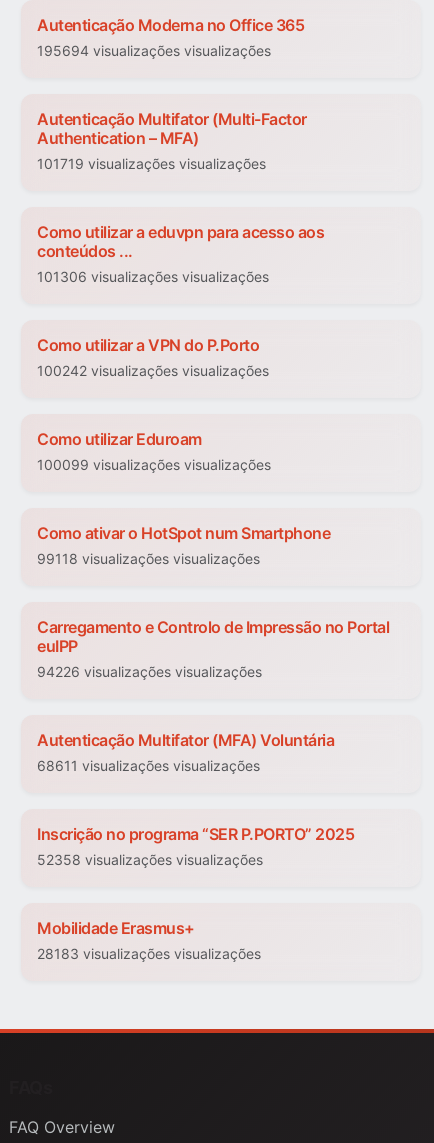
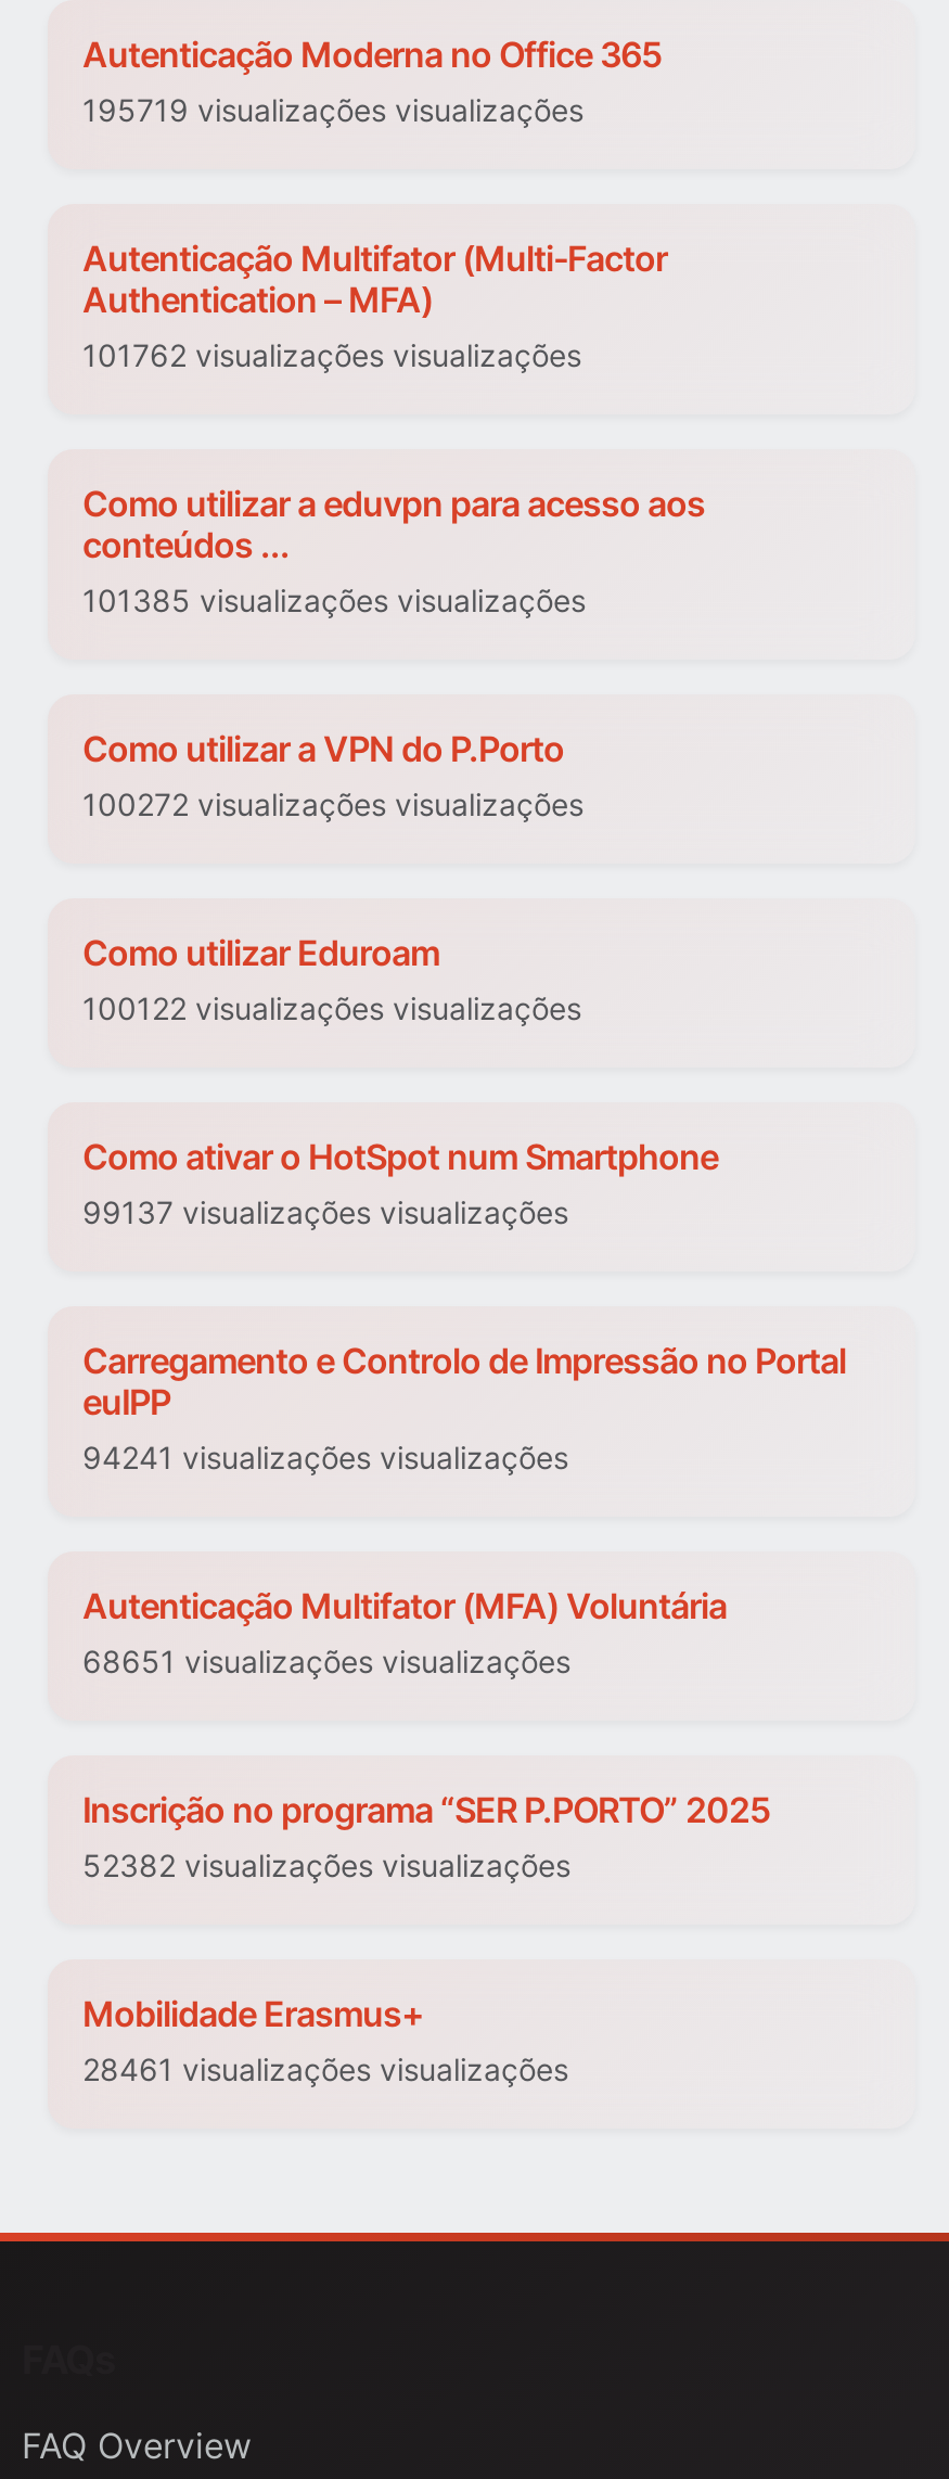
[37,42,271,59] 195694 visualizações visualizações -> [82,92,583,129] 195719 visualizações visualizações
[37,155,266,172] 101719 visualizações visualizações -> [82,337,581,374] 101762 visualizações visualizações
[37,268,269,285] 101306 visualizações visualizações -> [82,583,586,619] 101385 visualizações visualizações
[37,362,269,379] 100242 visualizações visualizações -> [82,787,583,823] 100272 visualizações visualizações
[37,456,271,473] 100099 visualizações visualizações -> [82,991,581,1027] 100122 visualizações visualizações
[37,550,260,567] 99118 visualizações visualizações -> [82,1194,568,1231] 99137 visualizações visualizações
[37,663,262,680] 94226 visualizações visualizações -> [82,1440,568,1477] 94241 visualizações visualizações
[37,757,260,774] 68611 visualizações visualizações -> [82,1644,570,1681] 68651 visualizações visualizações
[37,851,263,868] 52358 visualizações visualizações -> [82,1848,570,1884] 52382 visualizações visualizações
[37,945,261,962] 28183 visualizações visualizações -> [82,2052,568,2088] 28461 visualizações visualizações

